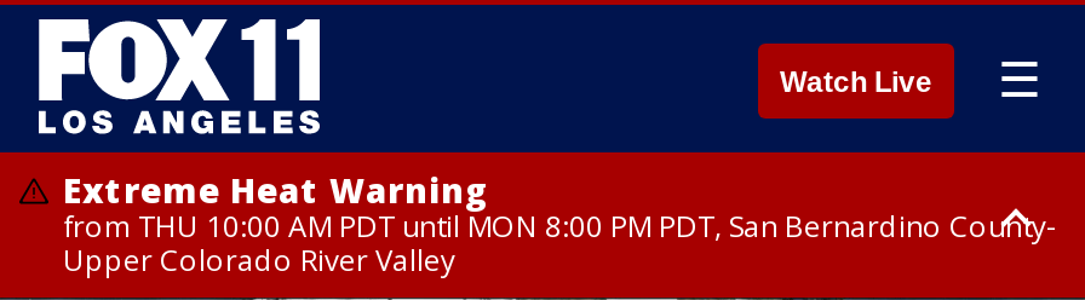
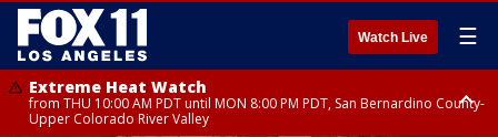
[63,167,487,213] Extreme Heat Warning -> [29,76,207,97] Extreme Heat Watch

